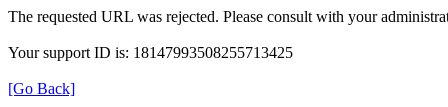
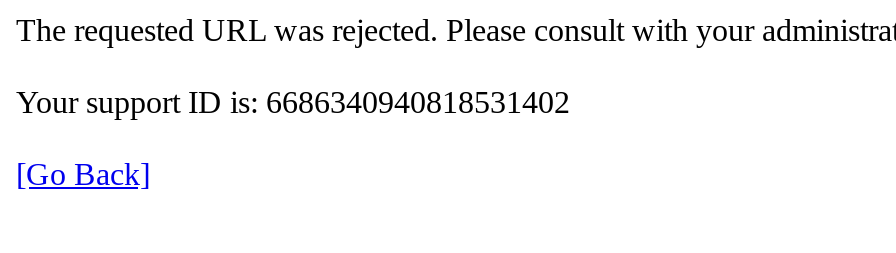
[8,44,293,61] Your support ID is: 18147993508255713425 -> [16,85,570,119] Your support ID is: 6686340940818531402

